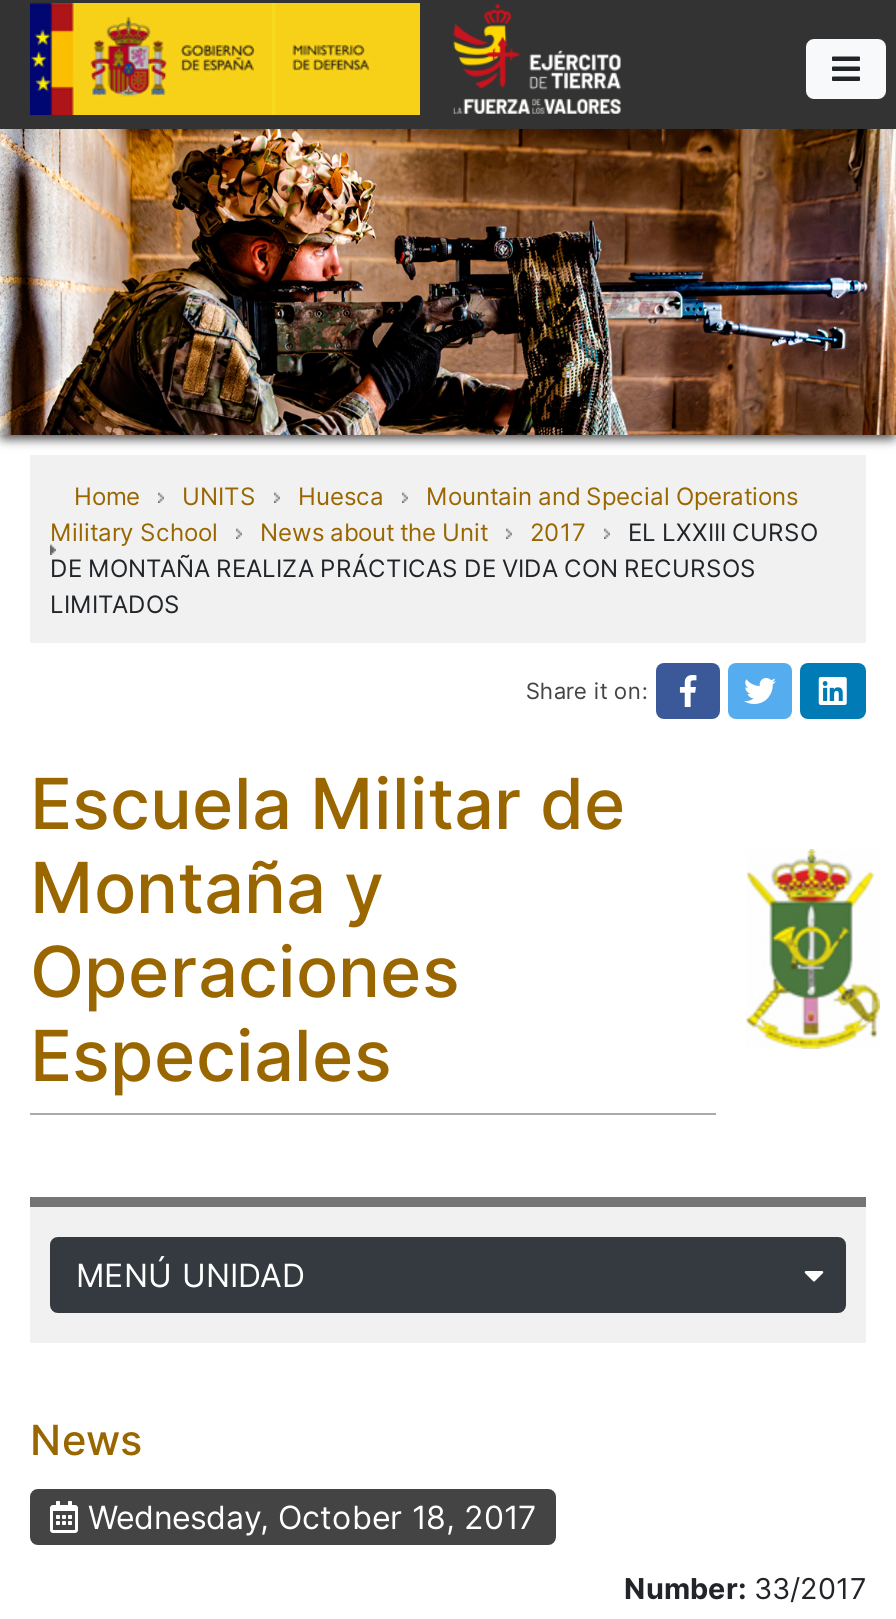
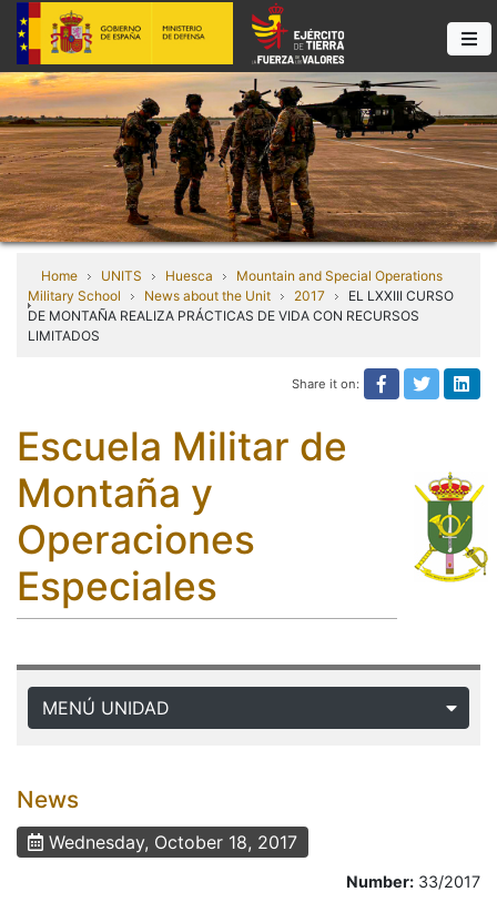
[6,129,890,437] [image] -> [3,71,494,243] [image]

